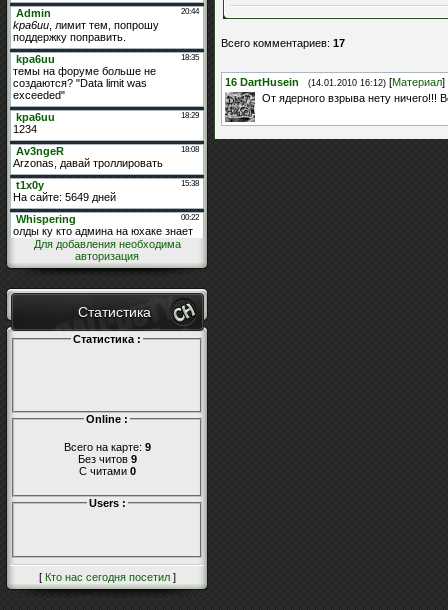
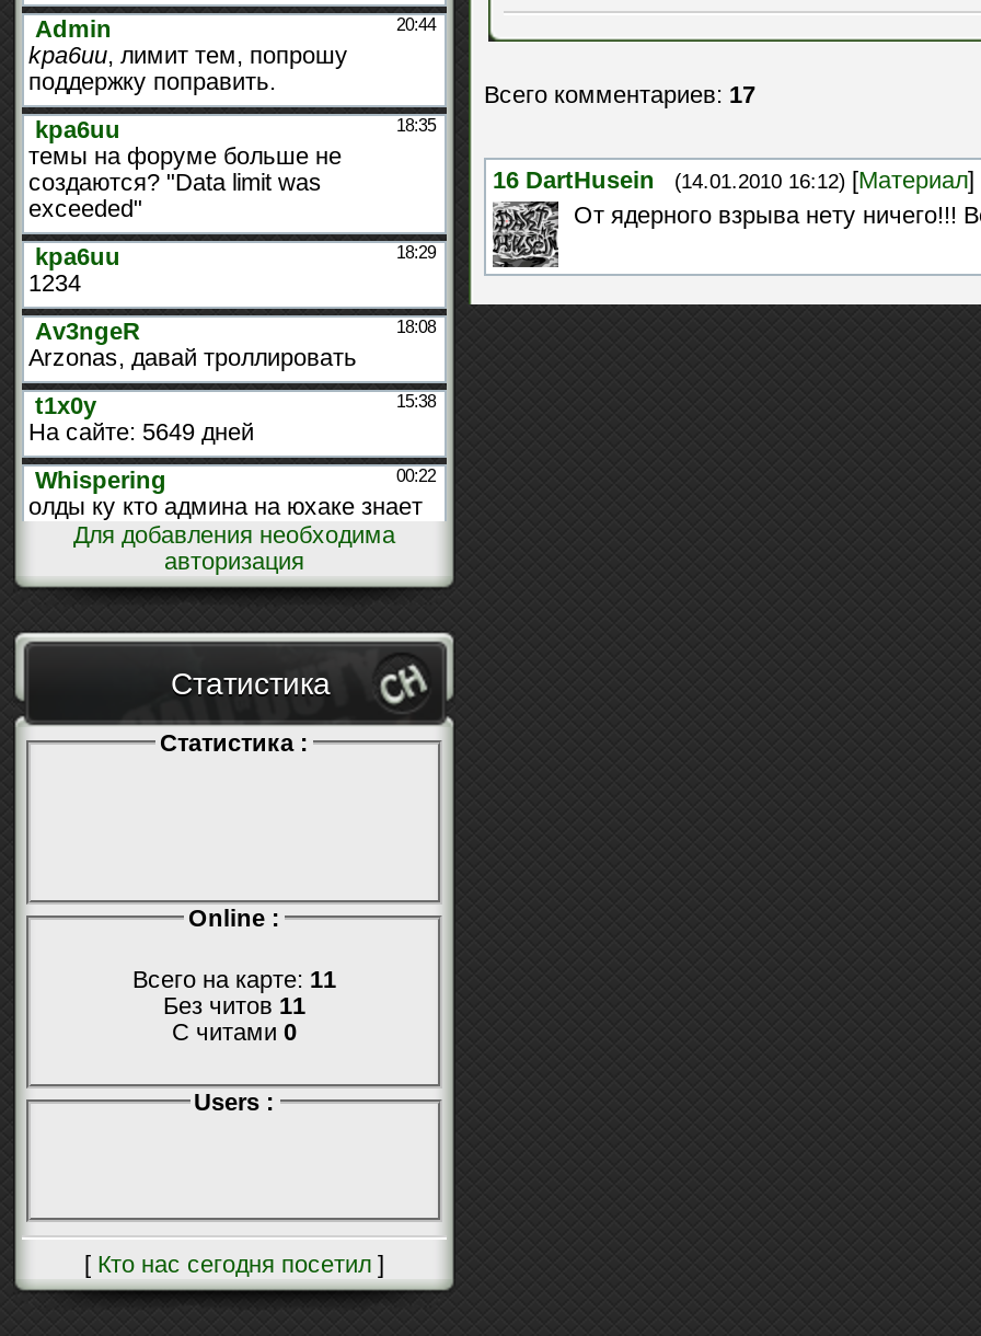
[63,441,150,453] Всего на карте: 9 -> [132,965,336,991] Всего на карте: 11
[77,453,136,465] Без читов 9 -> [163,991,305,1018] Без читов 11

